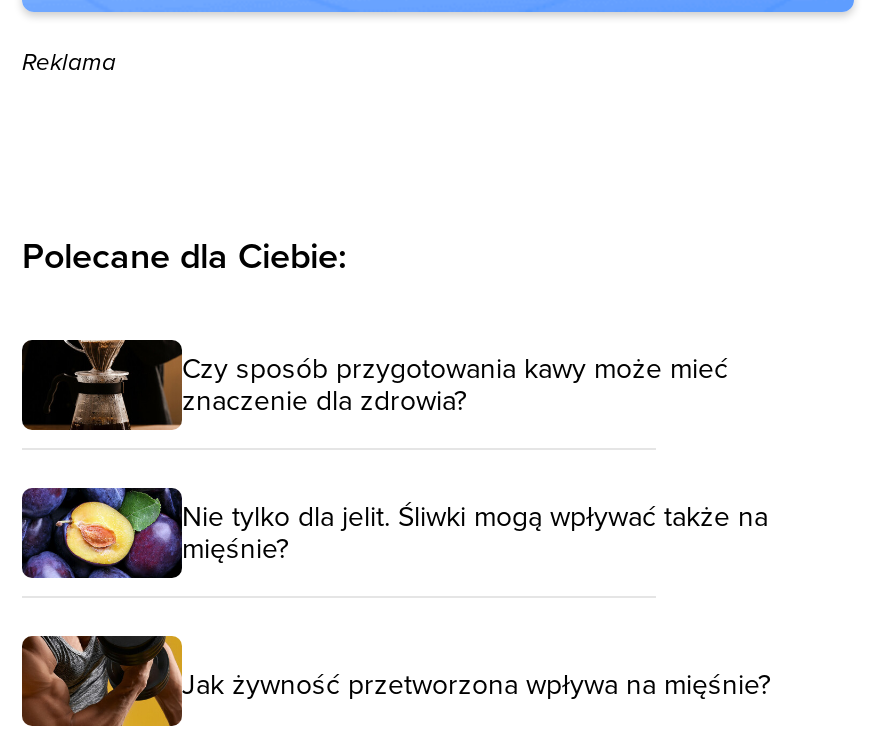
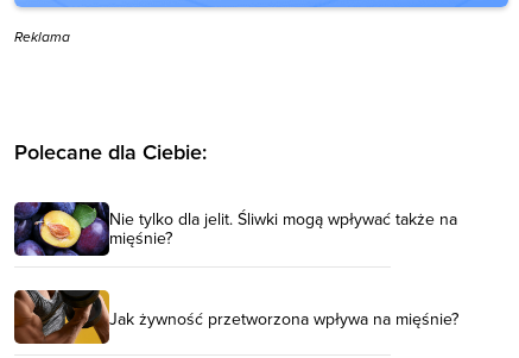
[20,338,728,432] [image] | Czy sposób przygotowania kawy może mieć | znaczenie dla zdrowia? -> none

